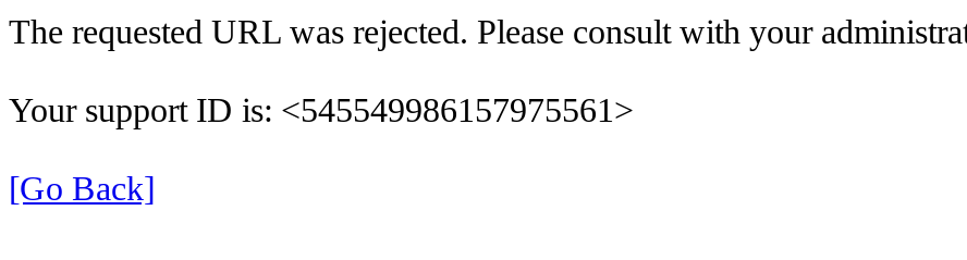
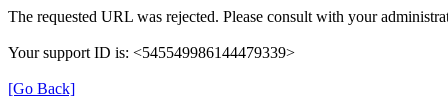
[9,91,634,128] Your support ID is: <545549986157975561> -> [8,44,295,61] Your support ID is: <545549986144479339>

